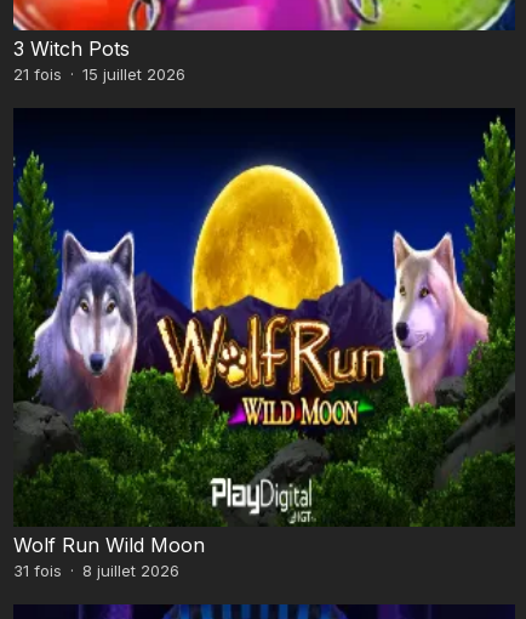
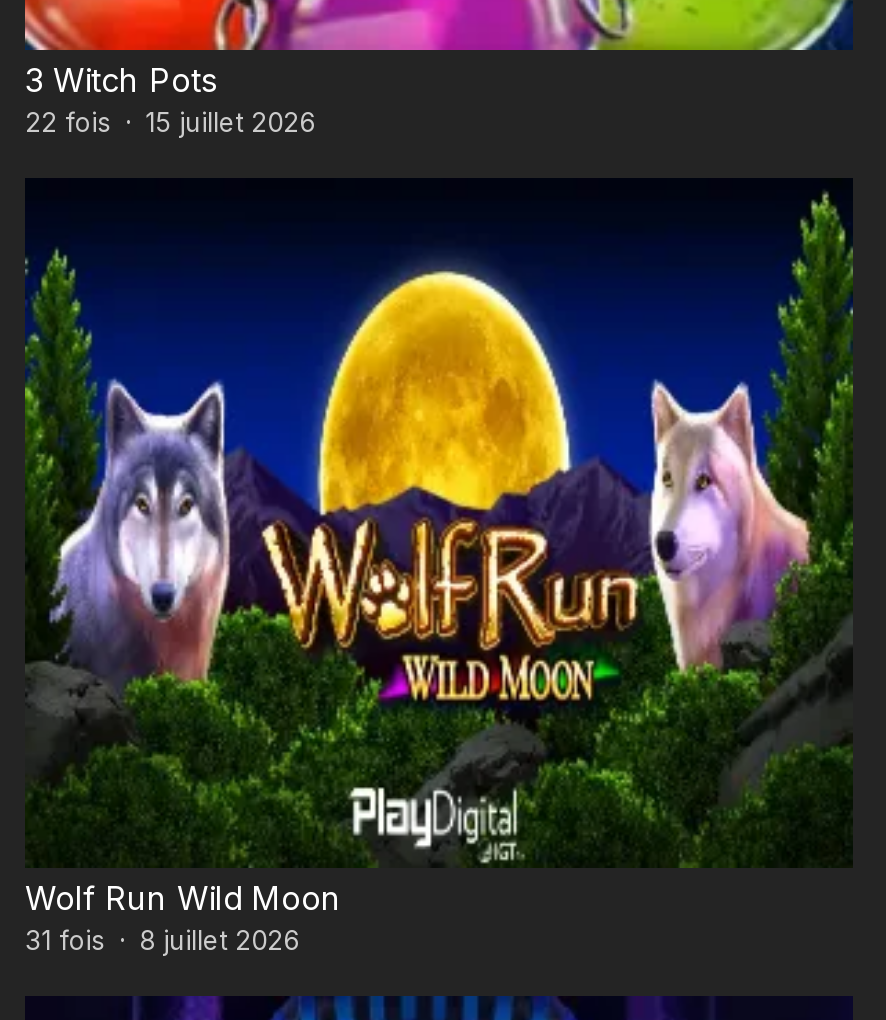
[13,65,185,84] 21 fois · 15 juillet 2026 -> [25,106,315,138] 22 fois · 15 juillet 2026

